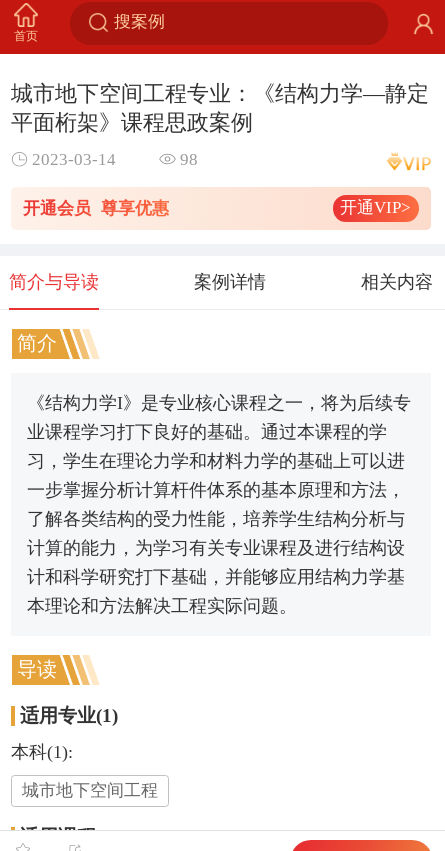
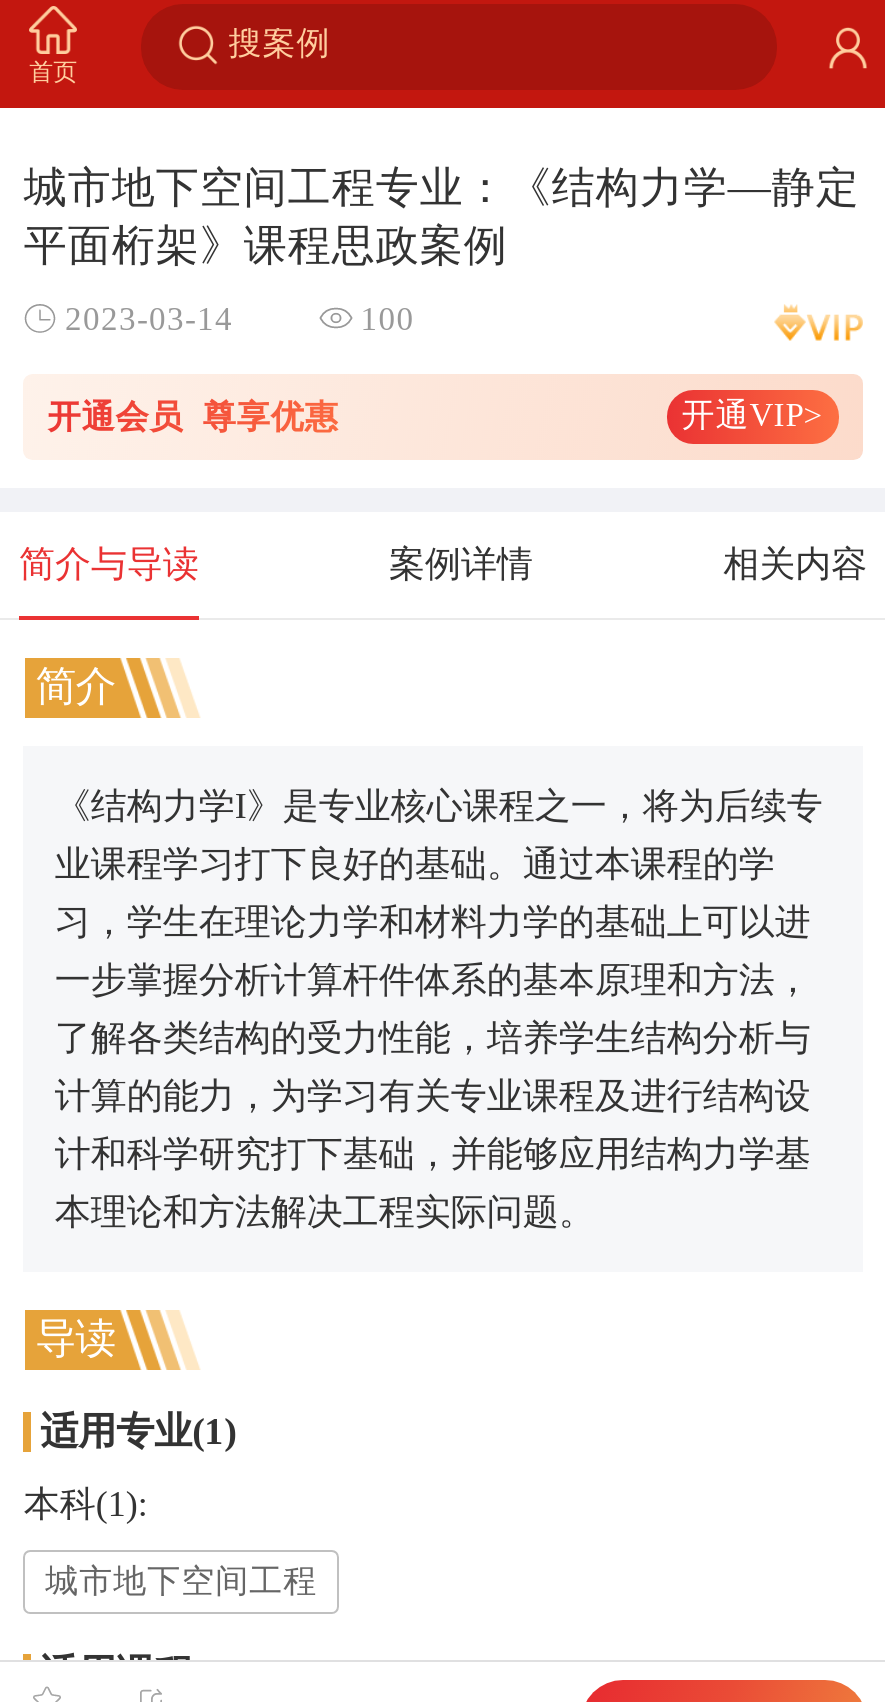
[176,150,198,169] 98 -> [353,300,415,338] 100

